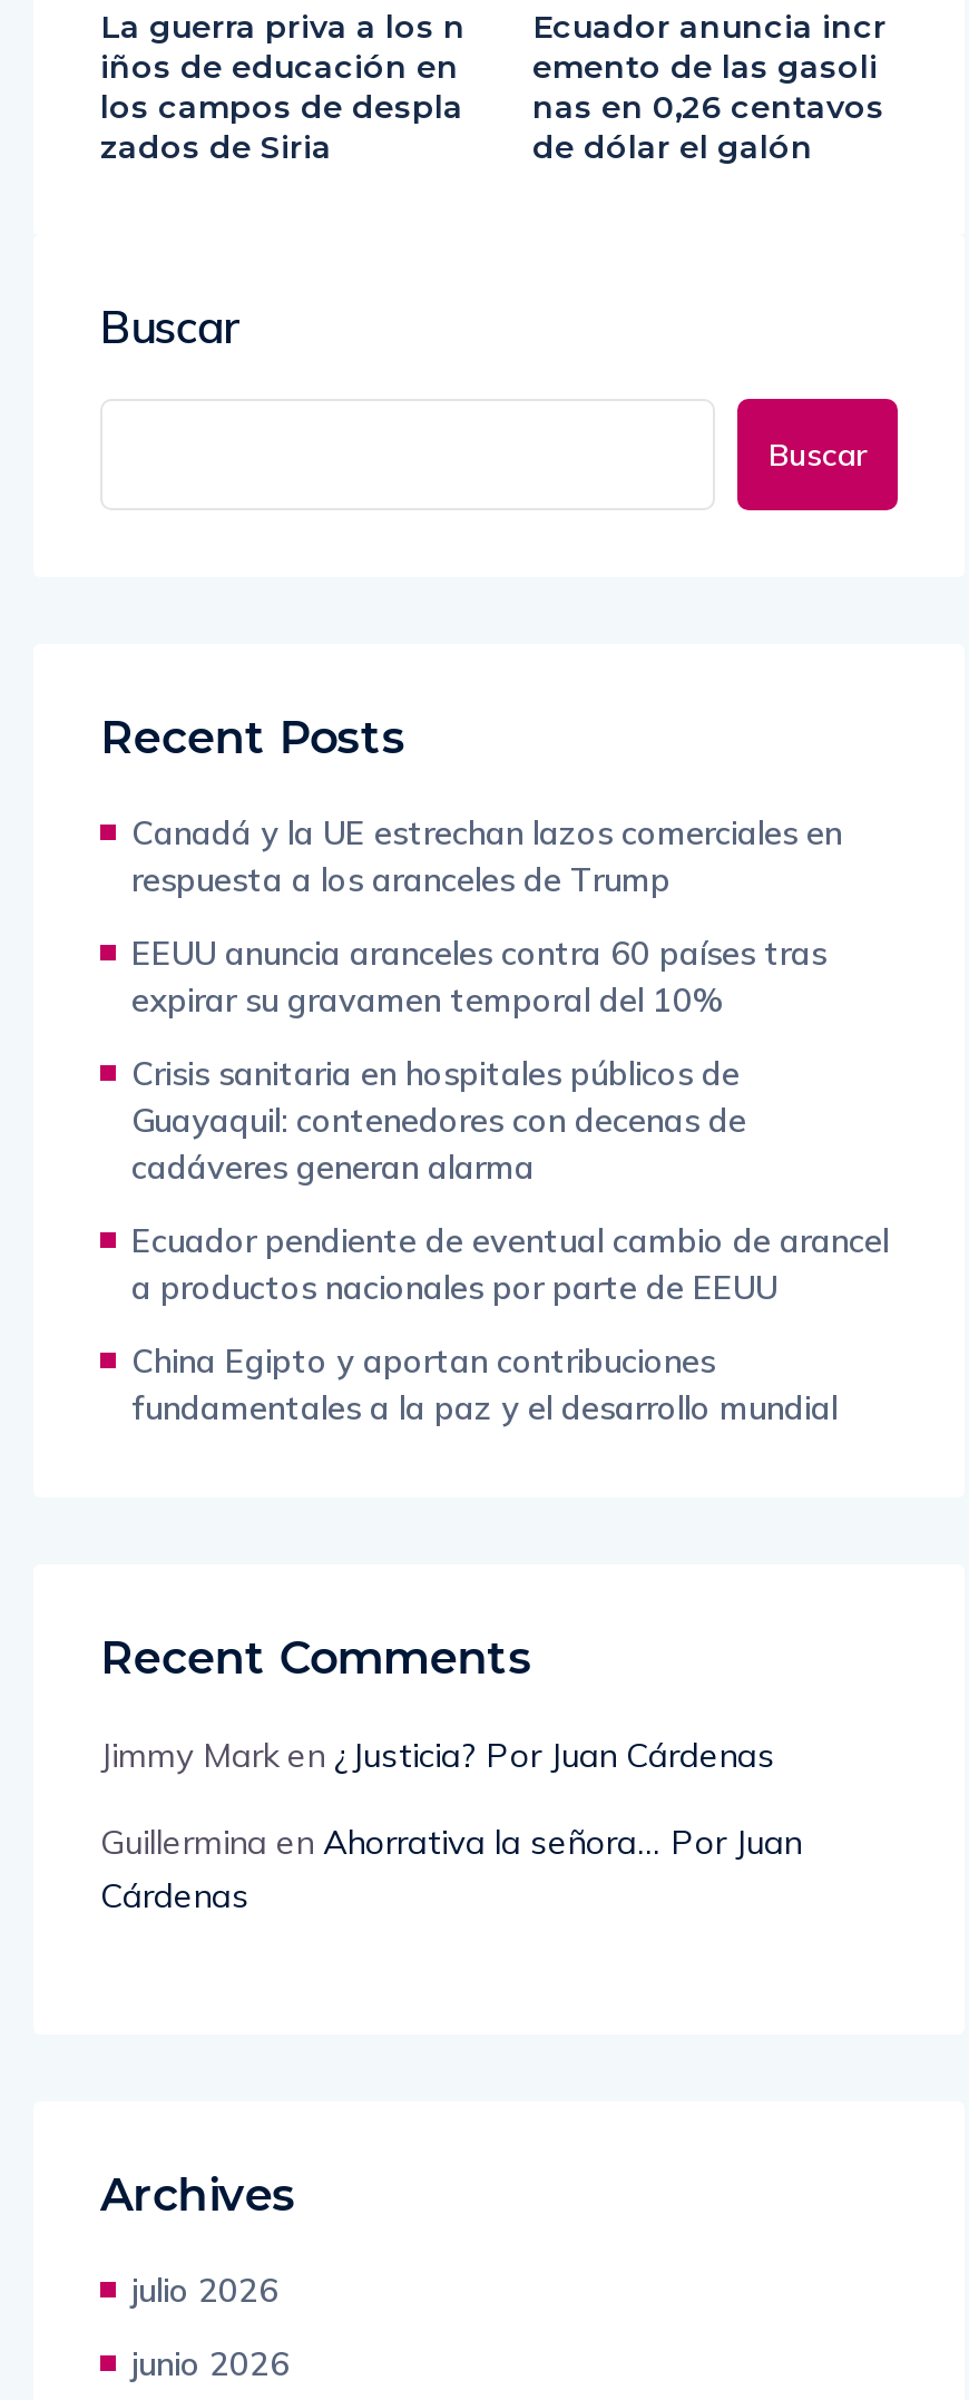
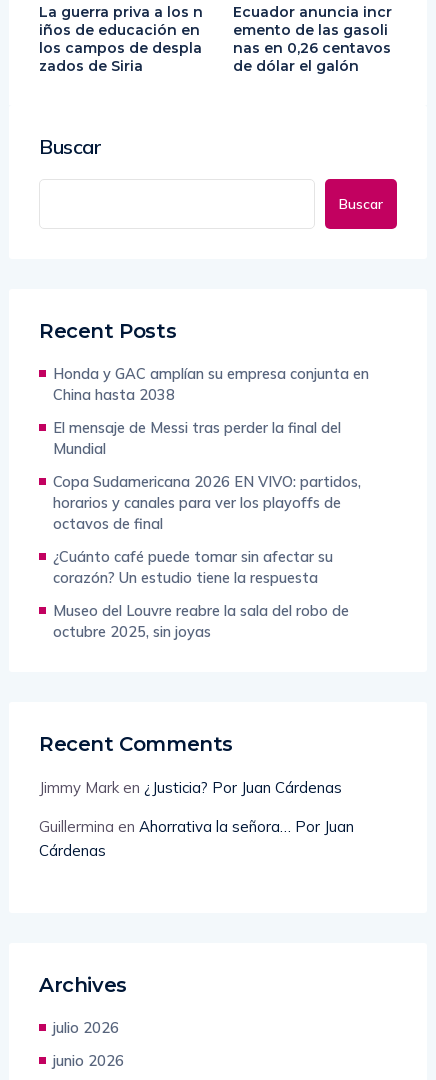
[131,812,842,901] Canadá y la UE estrechan lazos comerciales en | respuesta a los aranceles de Trump -> [53,364,369,404] Honda y GAC amplían su empresa conjunta en | China hasta 2038
[131,932,826,1021] EEUU anuncia aranceles contra 60 países tras | expirar su gravamen temporal del 10% -> [53,418,341,458] El mensaje de Messi tras perder la final del | Mundial
[131,1052,746,1188] Crisis sanitaria en hospitales públicos de | Guayaquil: contenedores con decenas de | cadáveres generan alarma -> [53,472,361,533] Copa Sudamericana 2026 EN VIVO: partidos, | horarios y canales para ver los playoffs de | octavos de final
[131,1219,889,1309] Ecuador pendiente de eventual cambio de arancel | a productos nacionales por parte de EEUU -> [53,547,333,587] ¿Cuánto café puede tomar sin afectar su | corazón? Un estudio tiene la respuesta
[131,1340,838,1429] China Egipto y aportan contribuciones | fundamentales a la paz y el desarrollo mundial -> [53,601,349,641] Museo del Louvre reabre la sala del robo de | octubre 2025, sin joyas

